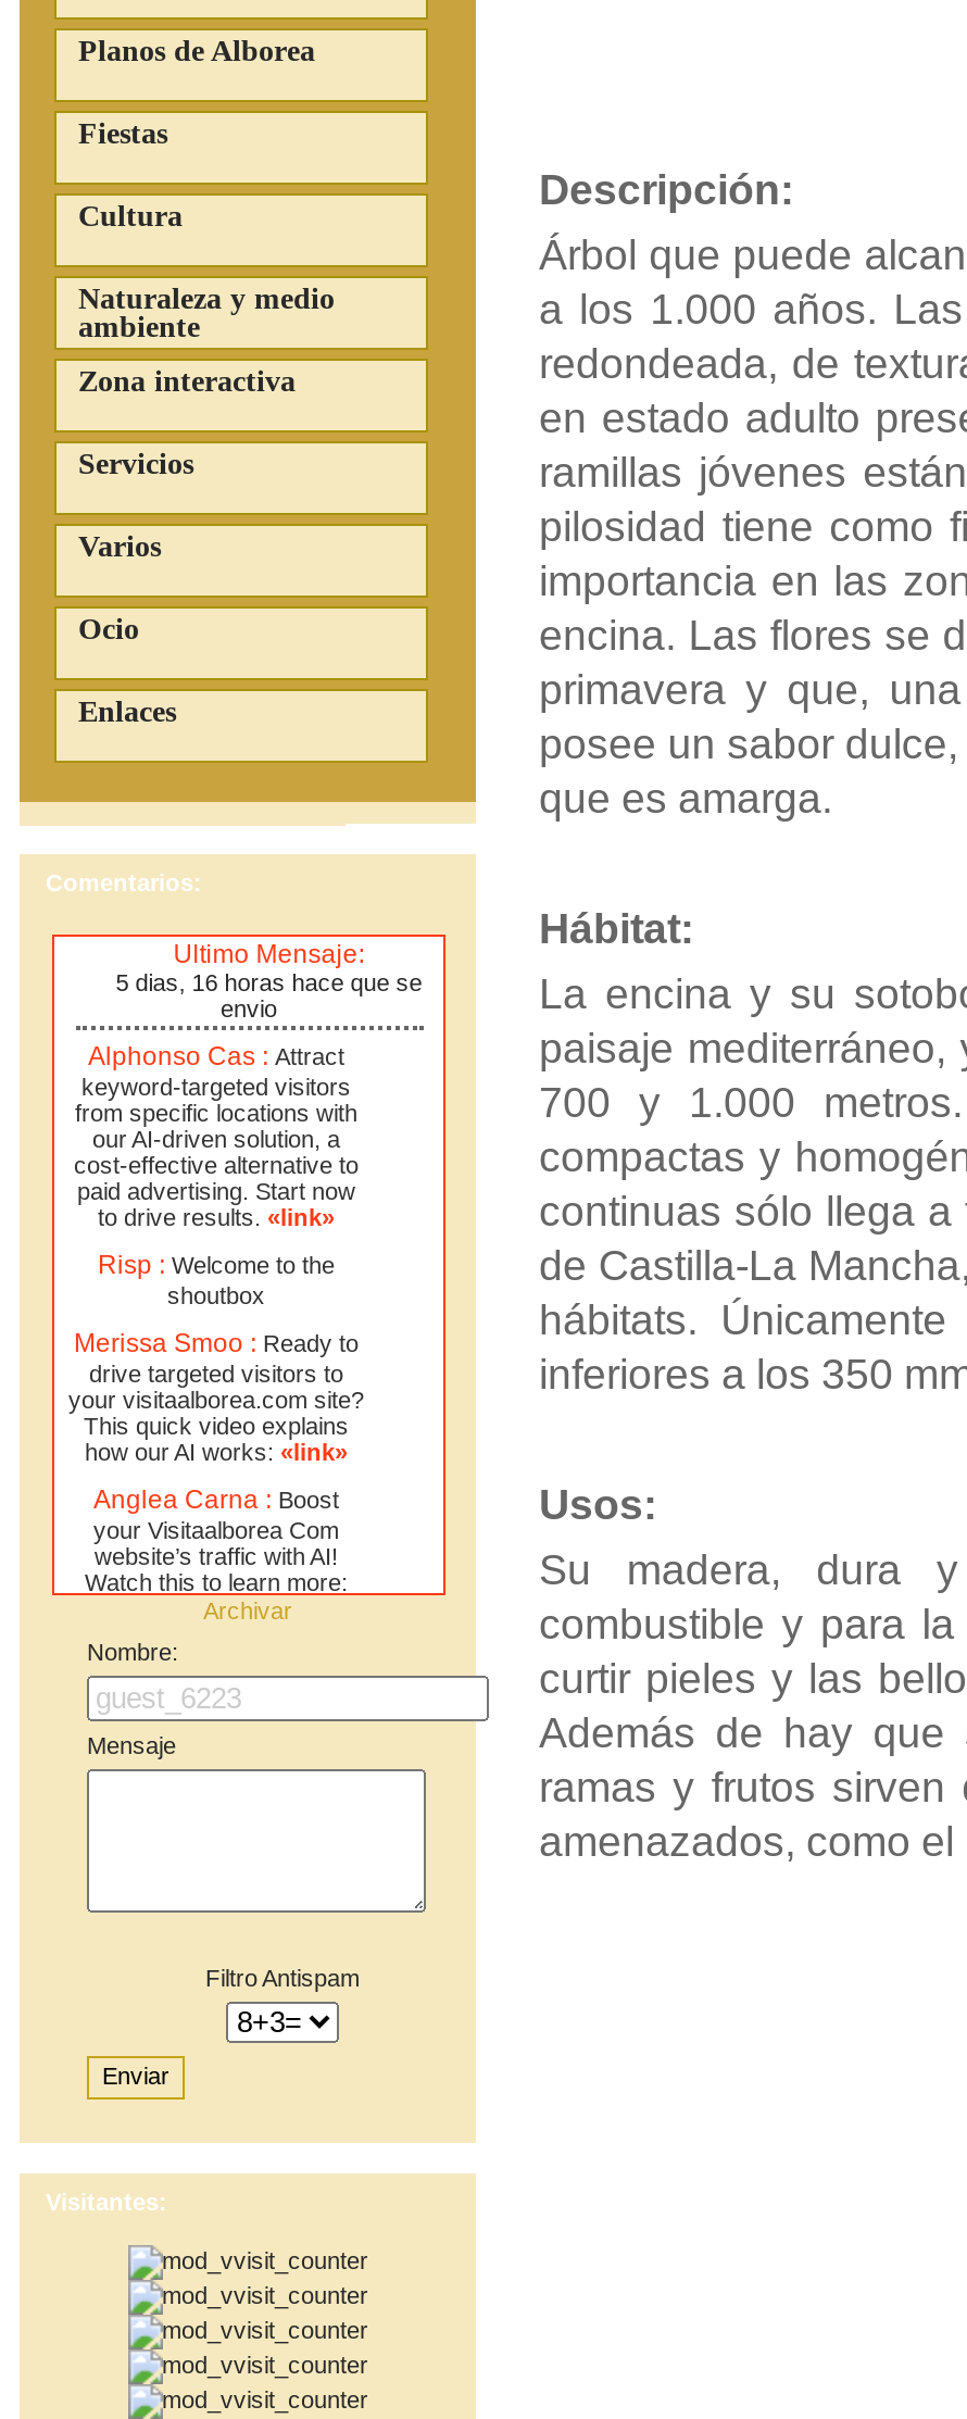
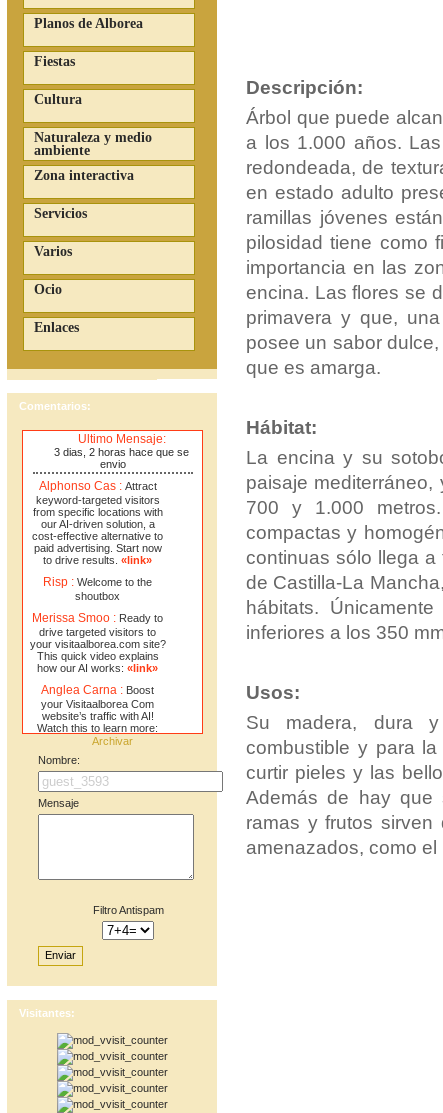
[116,970,422,996] 5 dias, 16 horas hace que se -> [54,446,189,458] 3 dias, 2 horas hace que se

